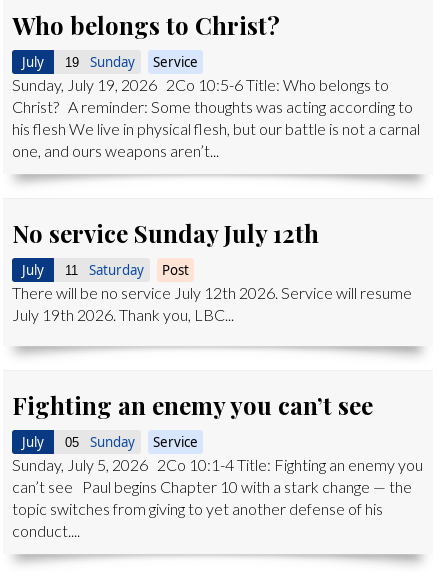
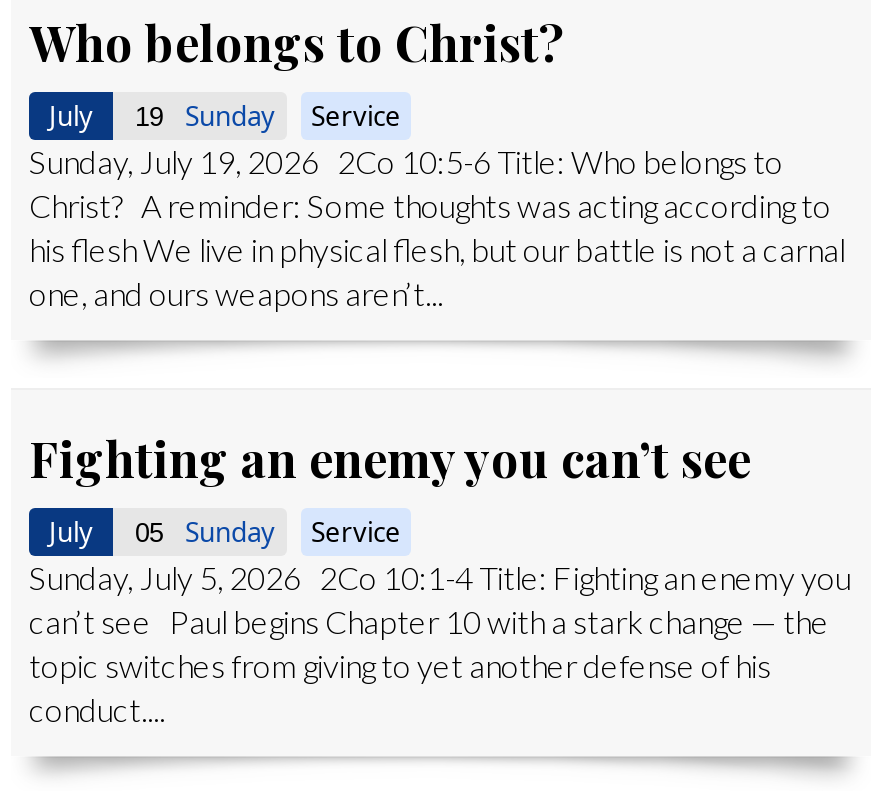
[12,217,412,324] No service Sunday July 12th | July | 11 | Saturday | Post | There will be no service July 12th 2026. Service will resume | July 19th 2026. Thank you, LBC... -> none

